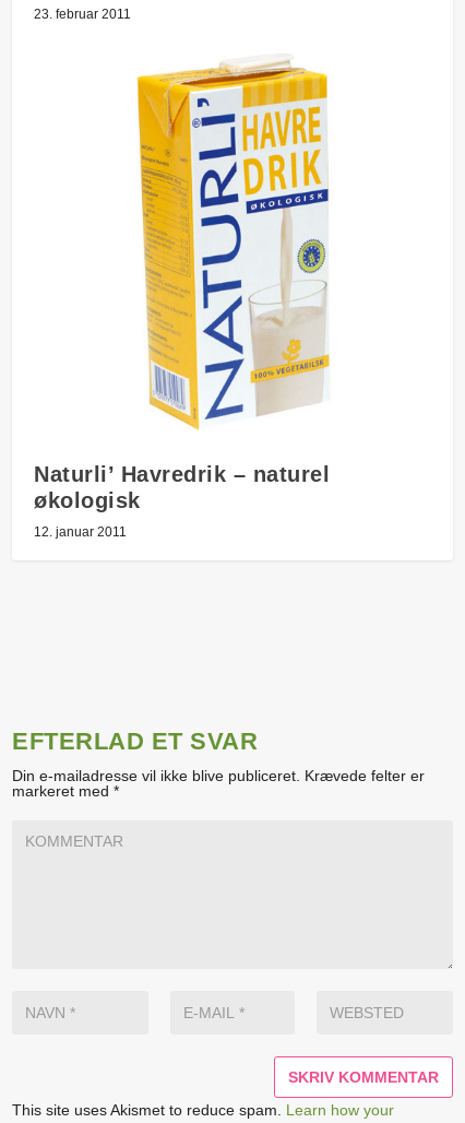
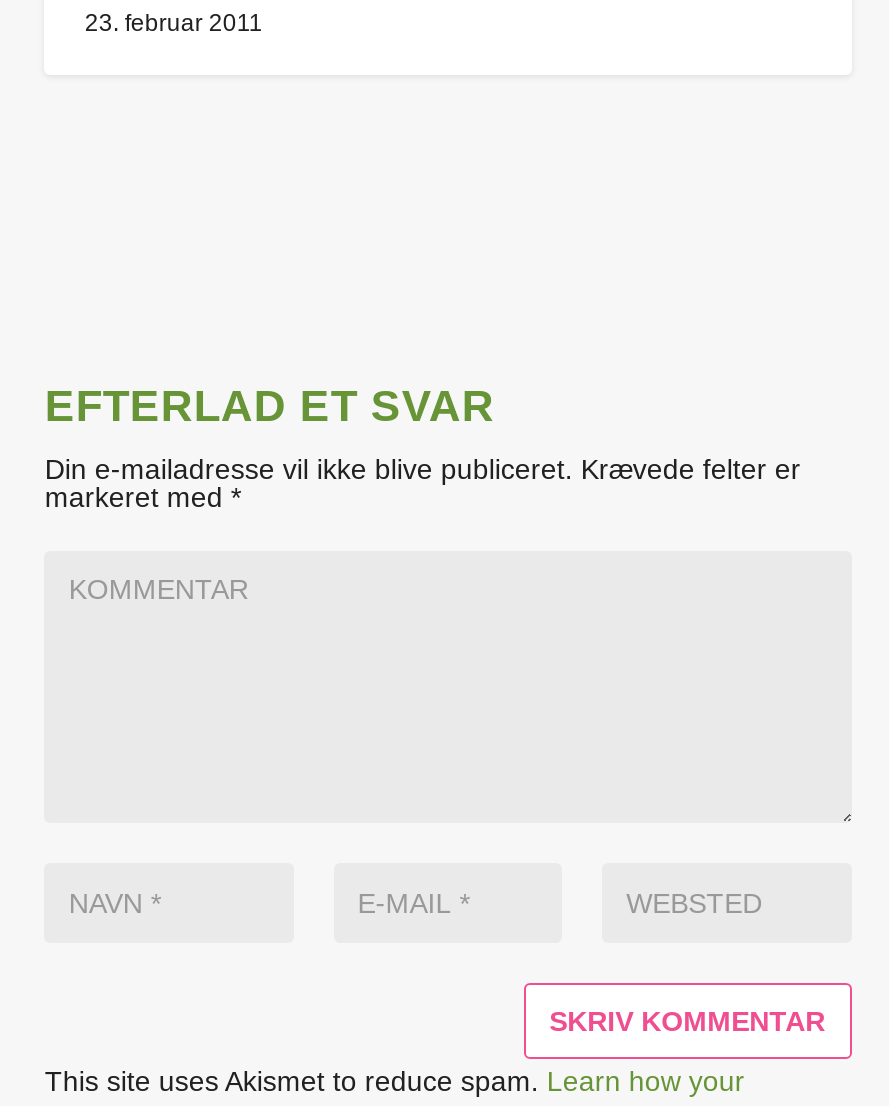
[34,59,330,539] [image] | Naturli’ Havredrik – naturel | økologisk | 12. januar 2011 -> none

